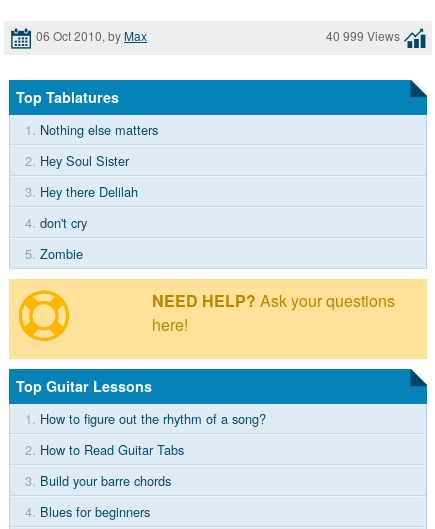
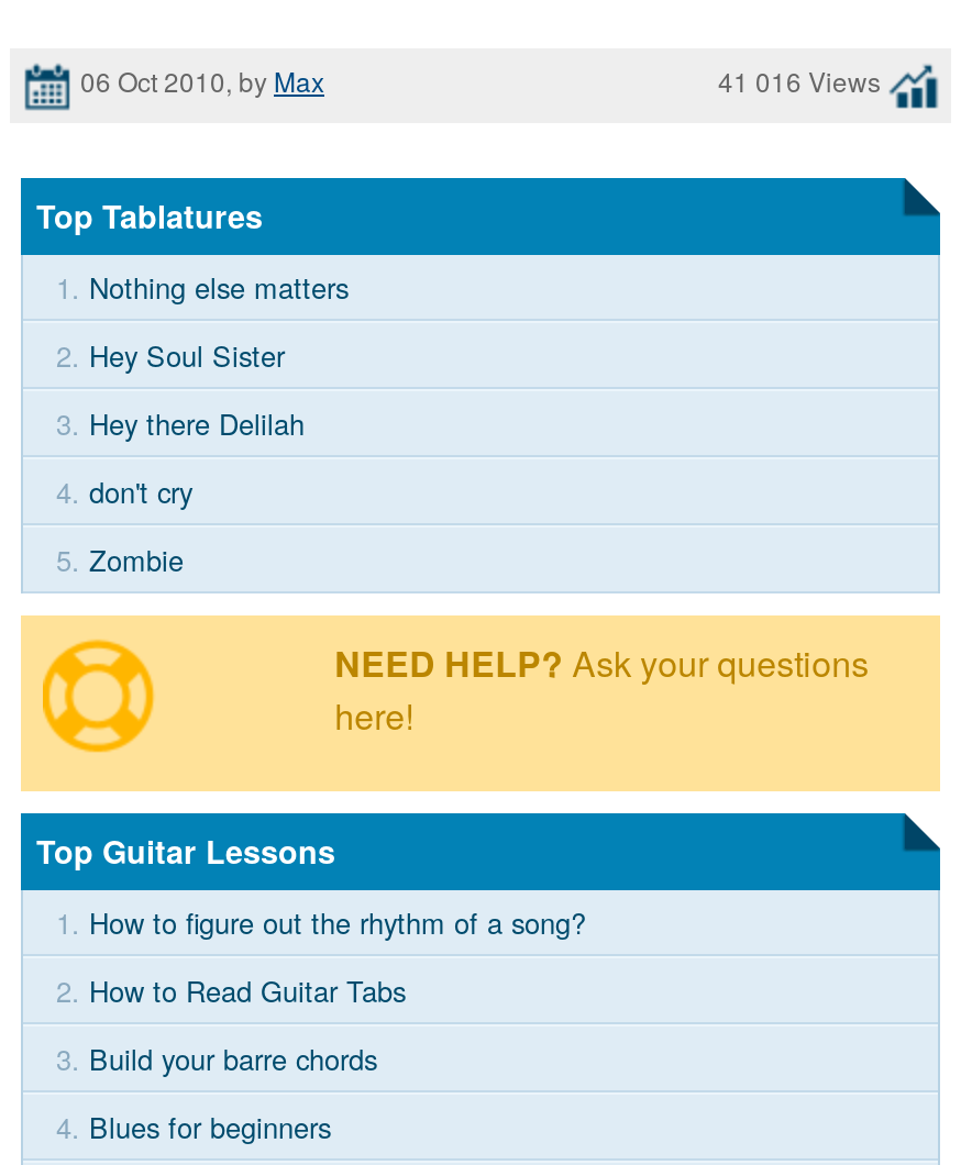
[326,27,403,44] 40 999 Views -> [718,61,887,99] 41 016 Views

